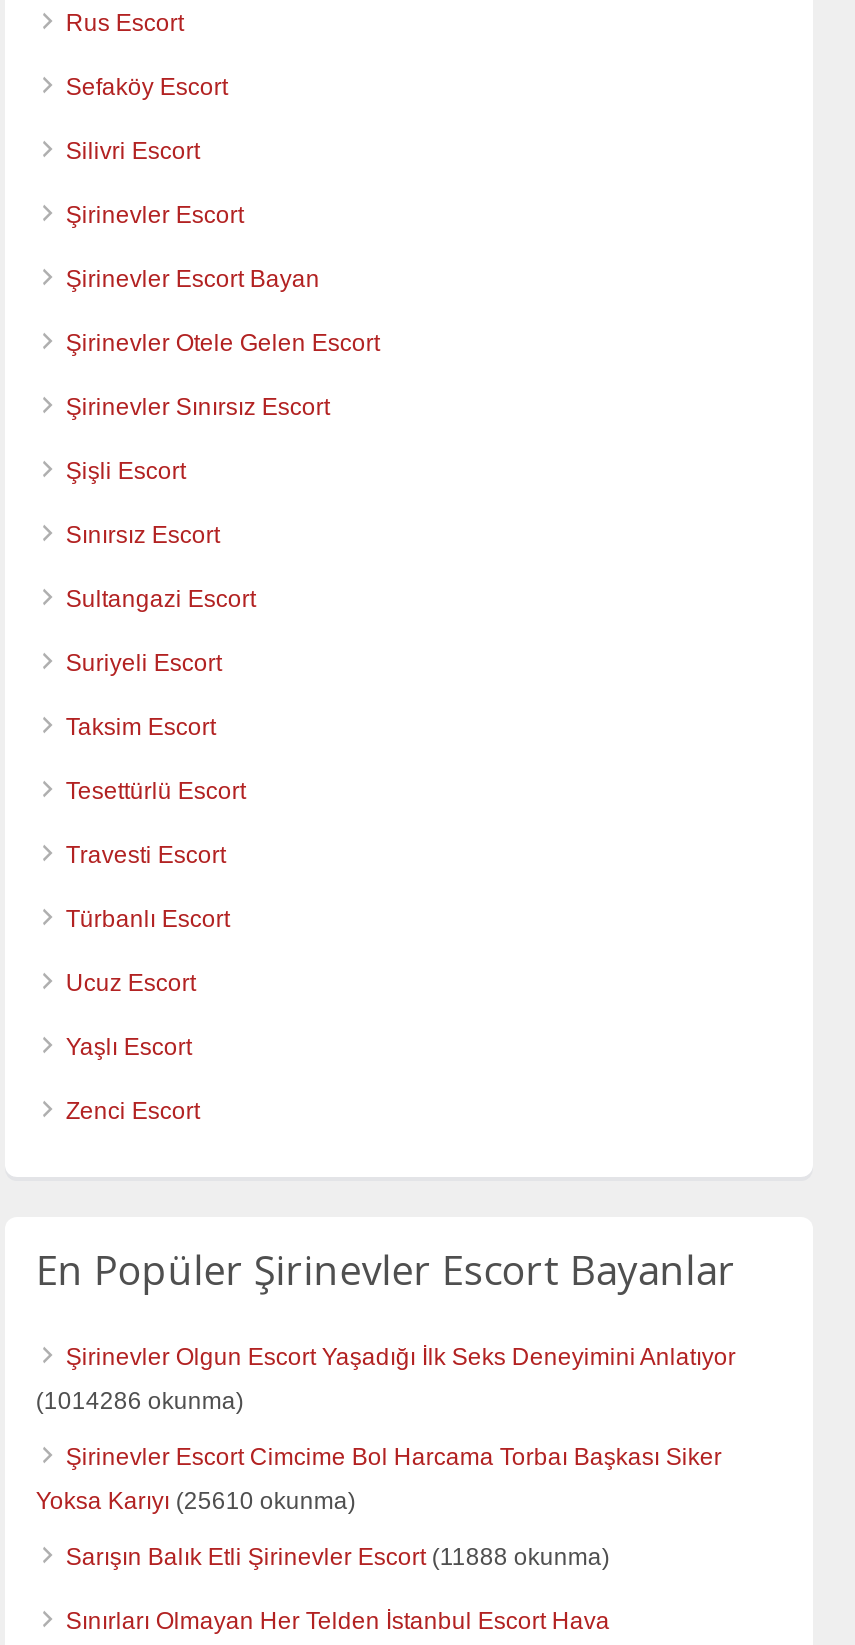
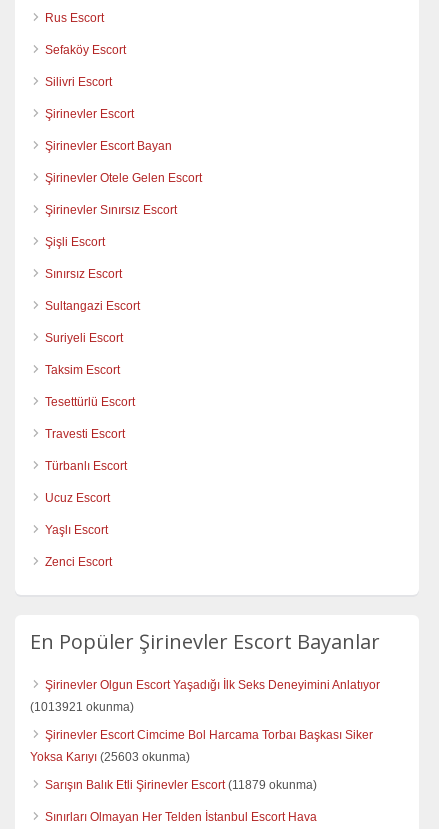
[36,1388,244,1416] (1014286 okunma) -> [30,700,134,714] (1013921 okunma)
[36,1488,356,1516] Yoksa Karıyı (25610 okunma) -> [30,750,190,764] Yoksa Karıyı (25603 okunma)
[66,1544,610,1572] Sarışın Balık Etli Şirinevler Escort (11888 okunma) -> [45,778,317,792] Sarışın Balık Etli Şirinevler Escort (11879 okunma)

